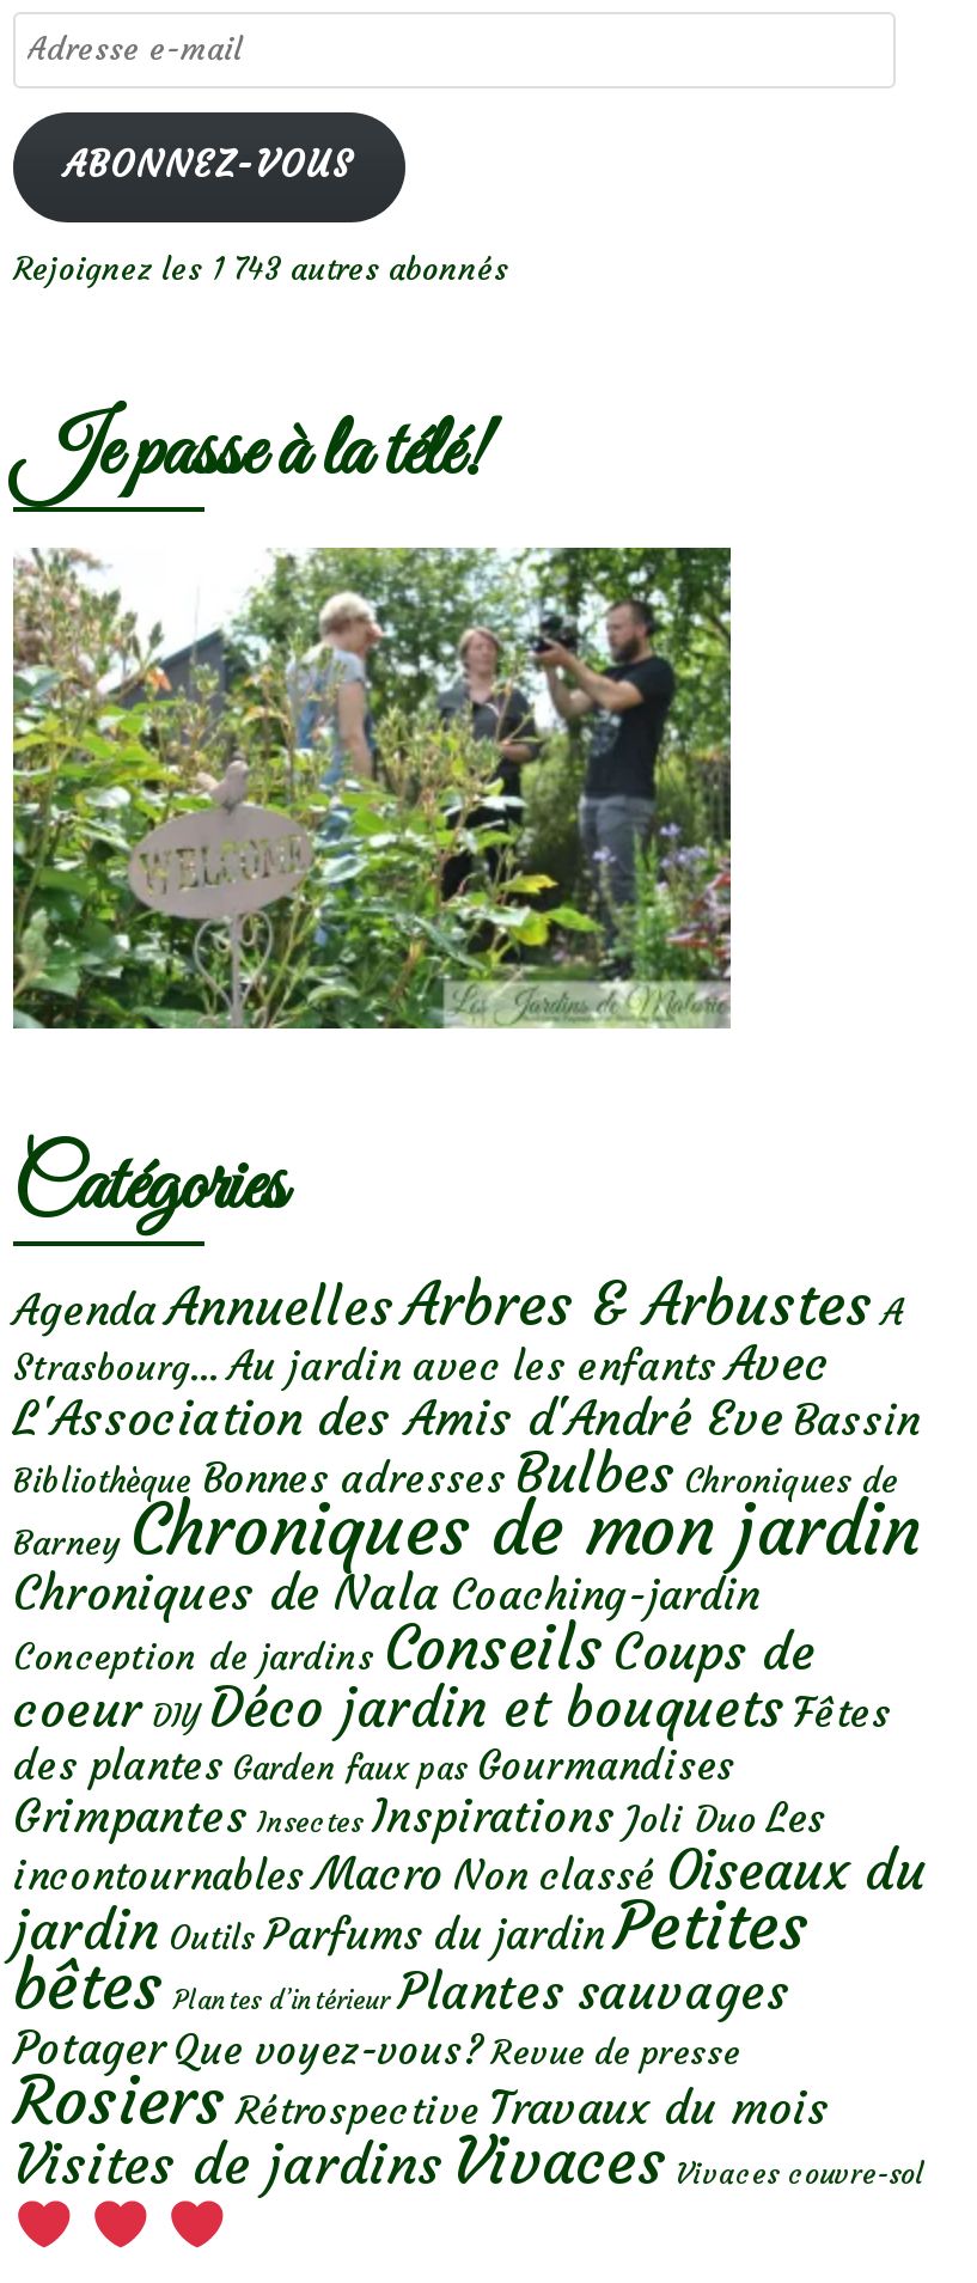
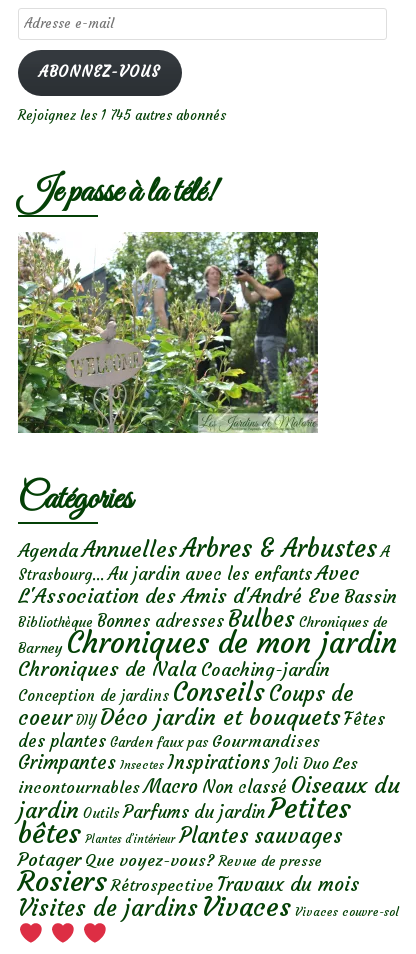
[13,249,508,290] Rejoignez les 1 743 autres abonnés -> [18,107,226,124] Rejoignez les 1 745 autres abonnés

